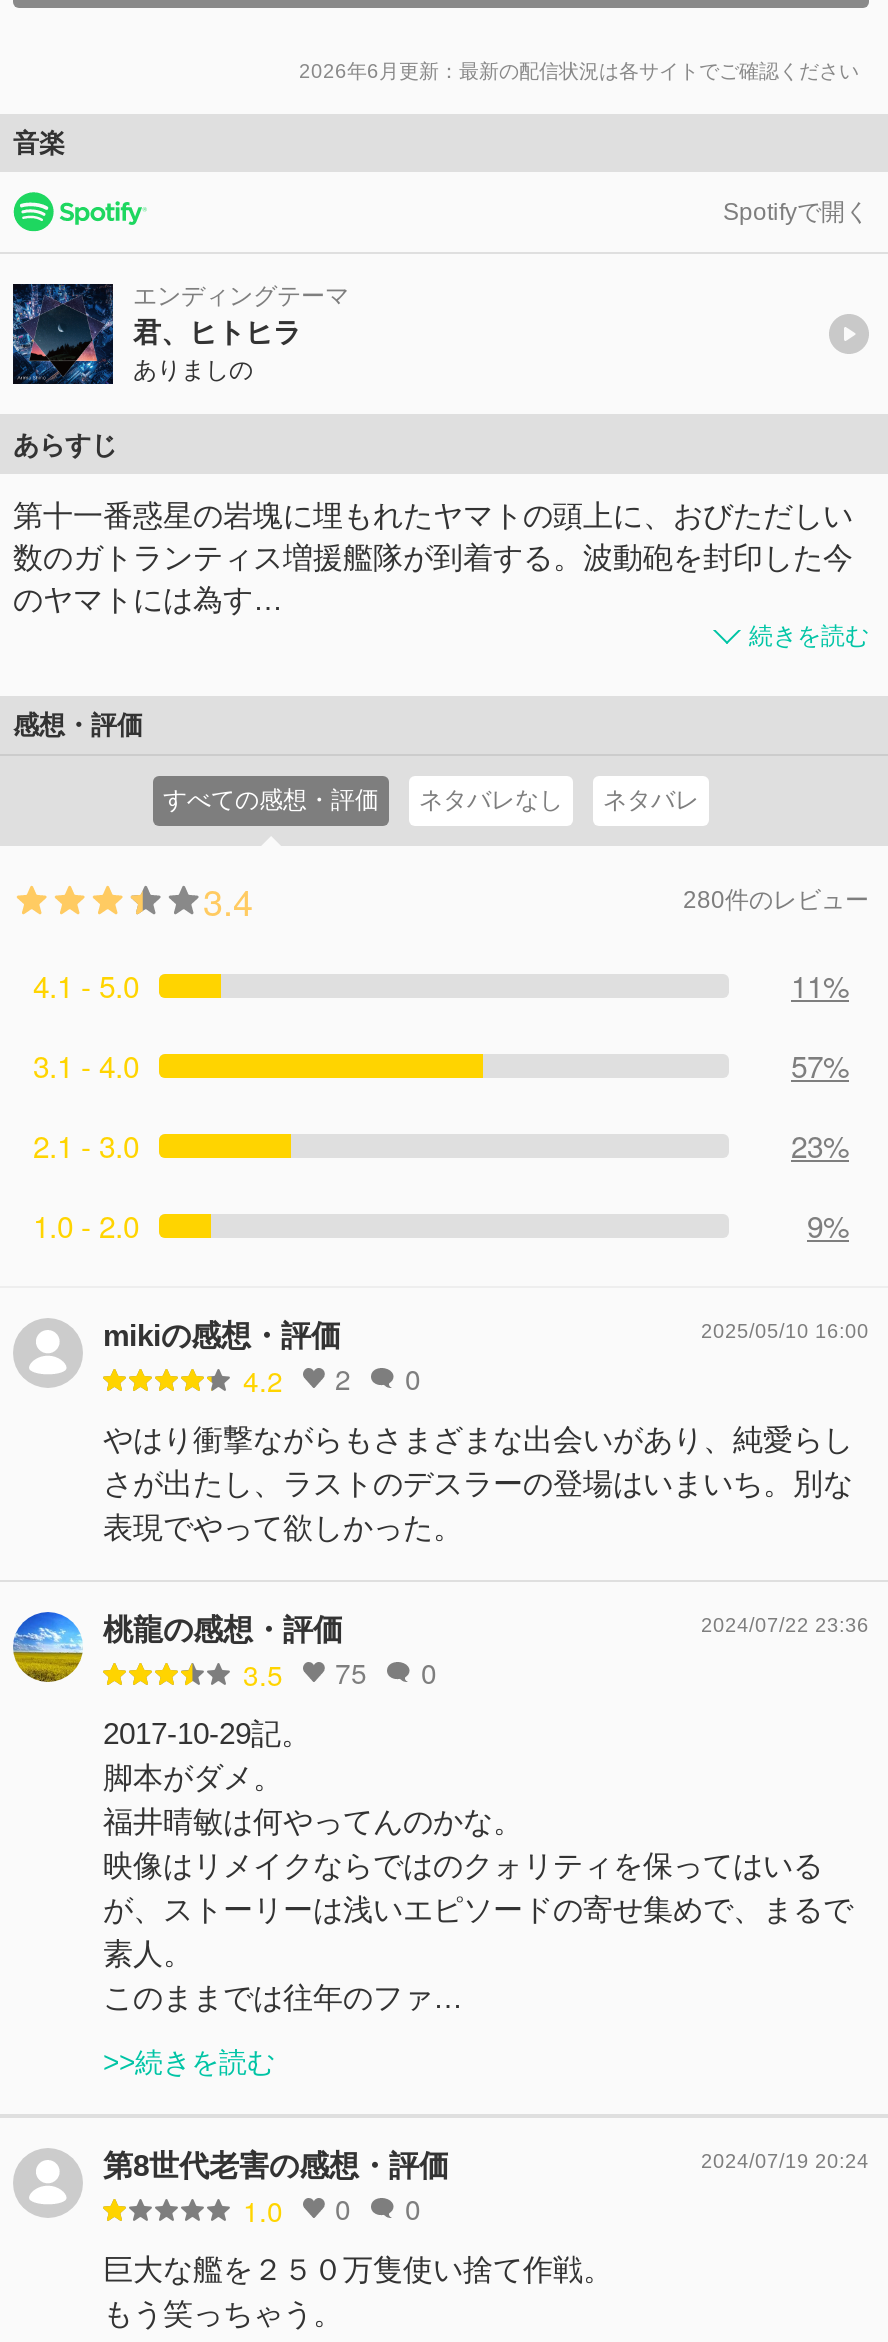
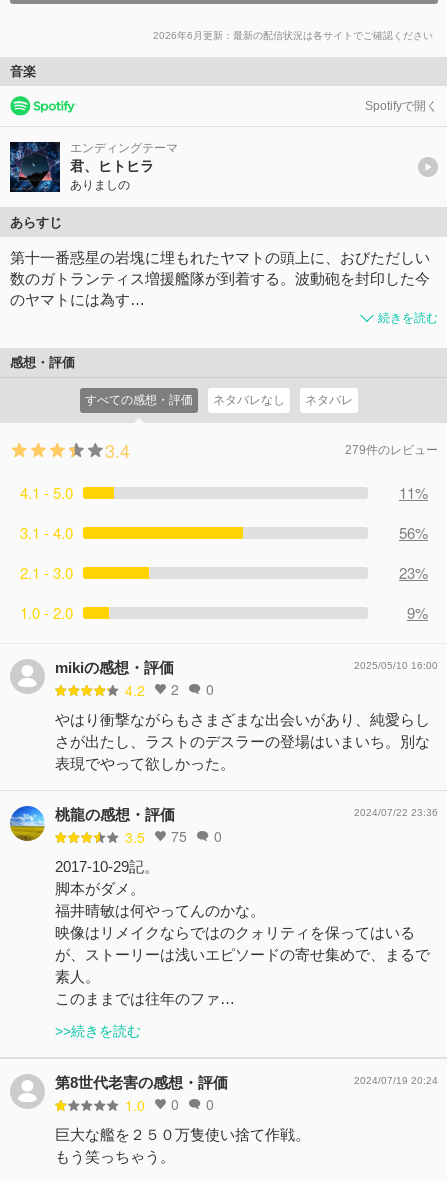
[683,886,869,914] 280件のレビュー -> [345,443,438,457] 279件のレビュー
[791,1043,849,1085] 57% -> [399,522,428,543] 56%

